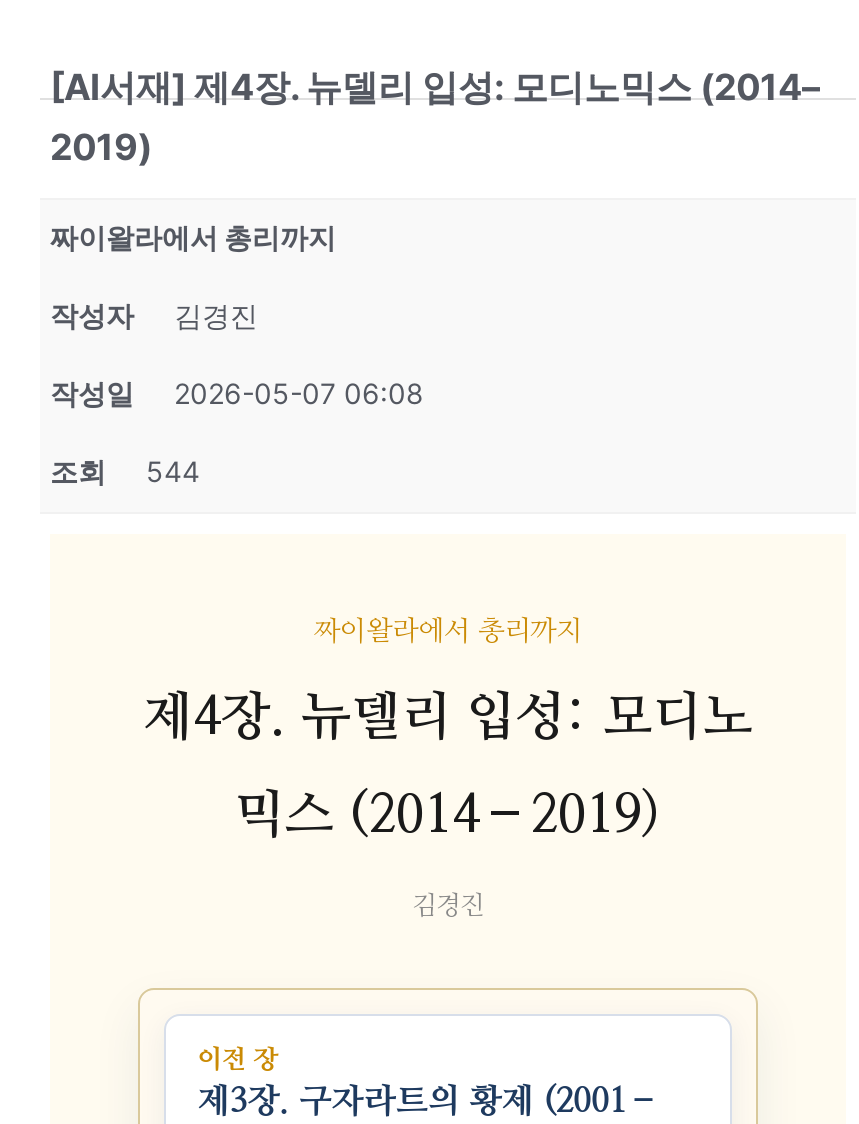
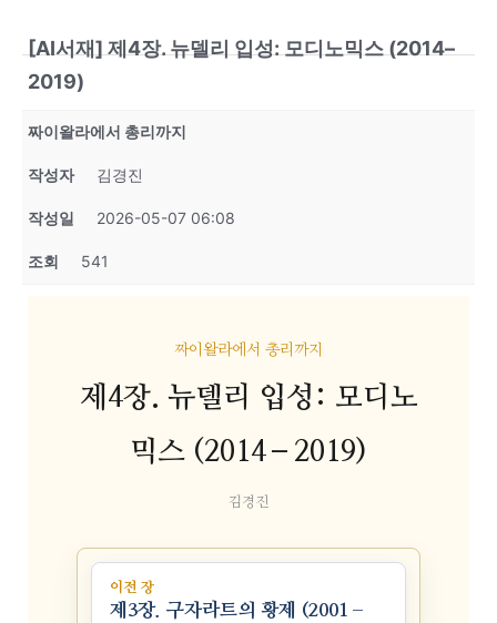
[50,454,200,488] 조회 544 -> [28,252,109,270] 조회 541

